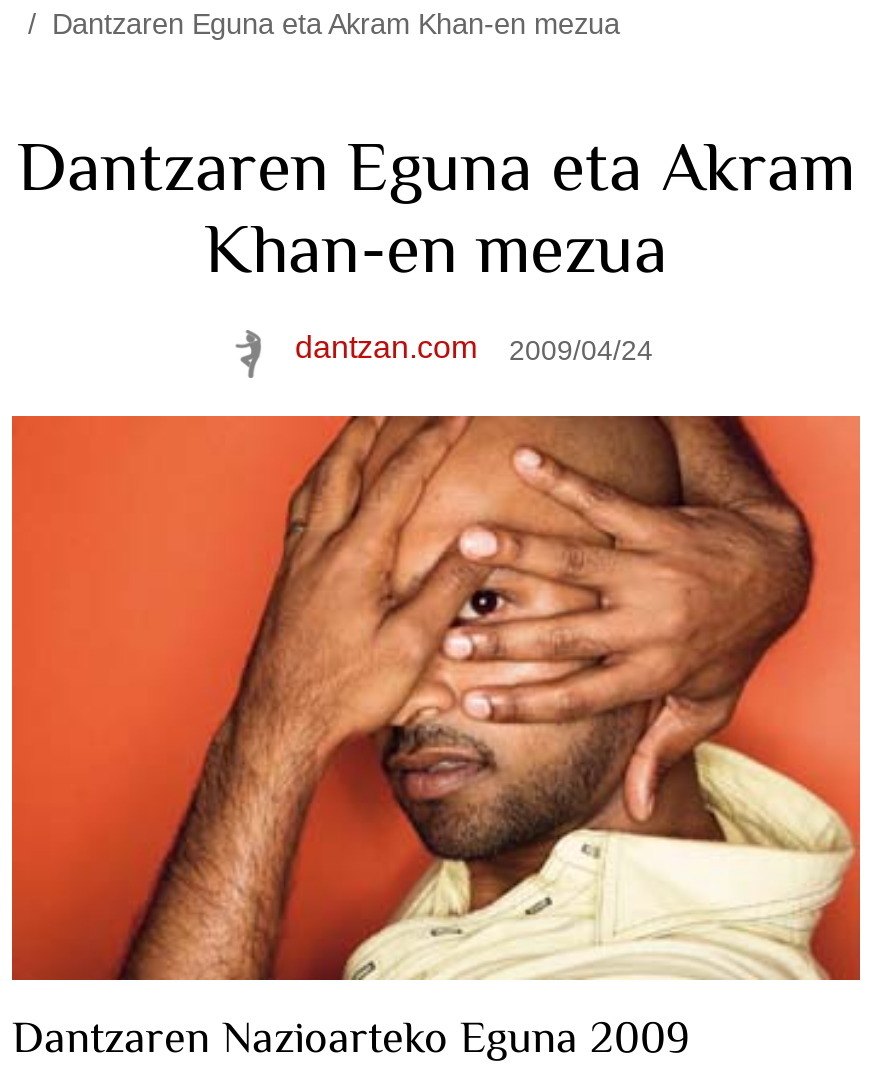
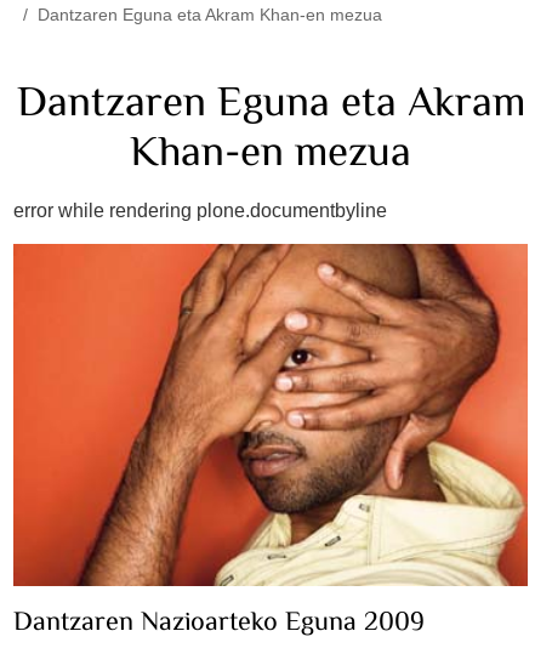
[295,330,653,366] dantzan.com | 2009/04/24 -> [13,200,387,221] error while rendering plone.documentbyline

